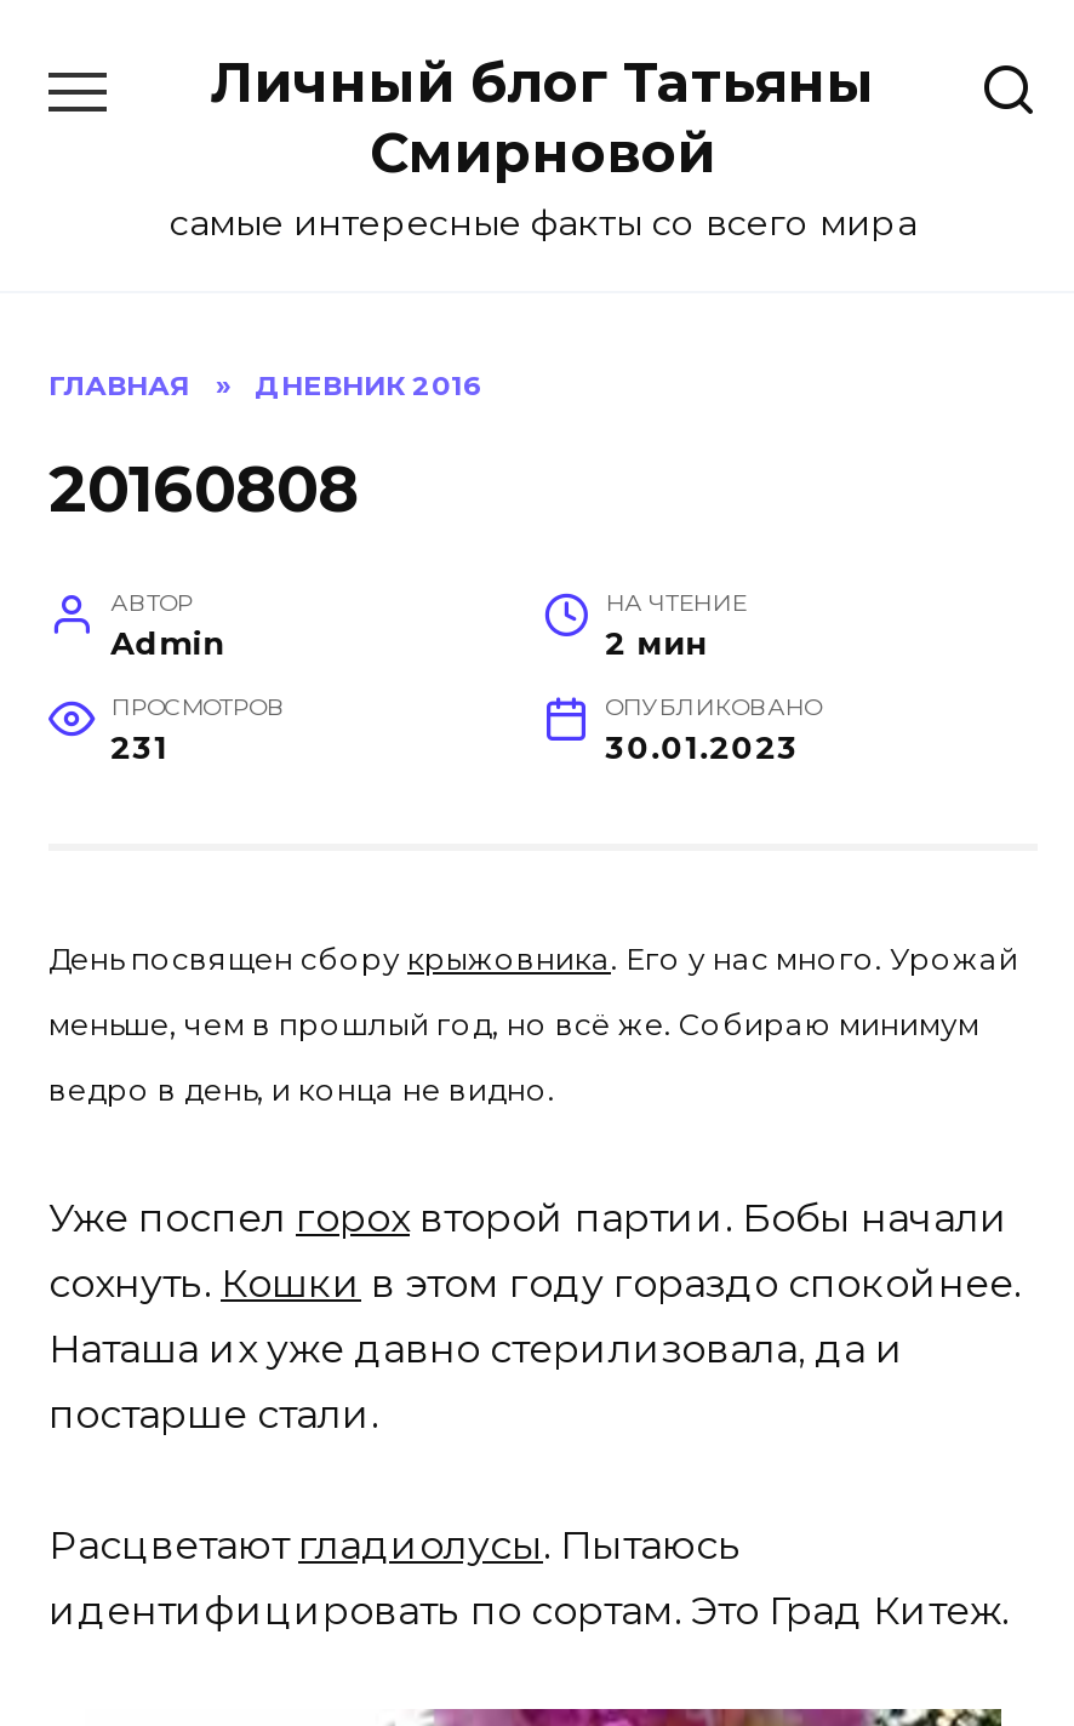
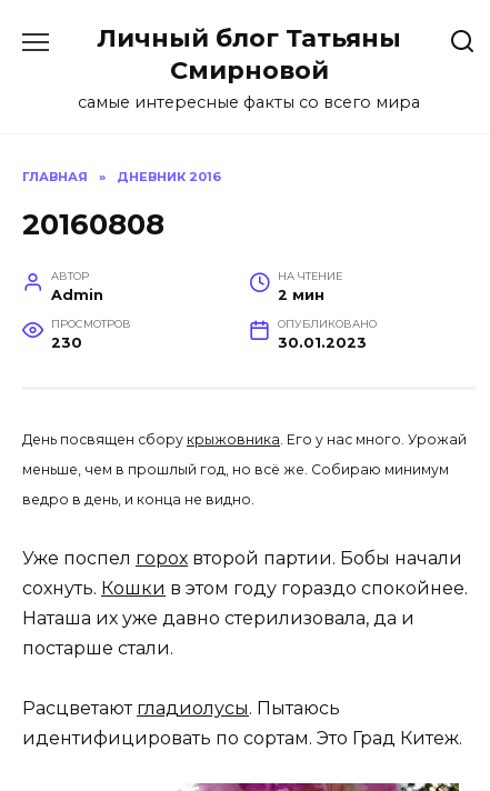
[111,729,169,766] 231 -> [51,334,82,351] 230

